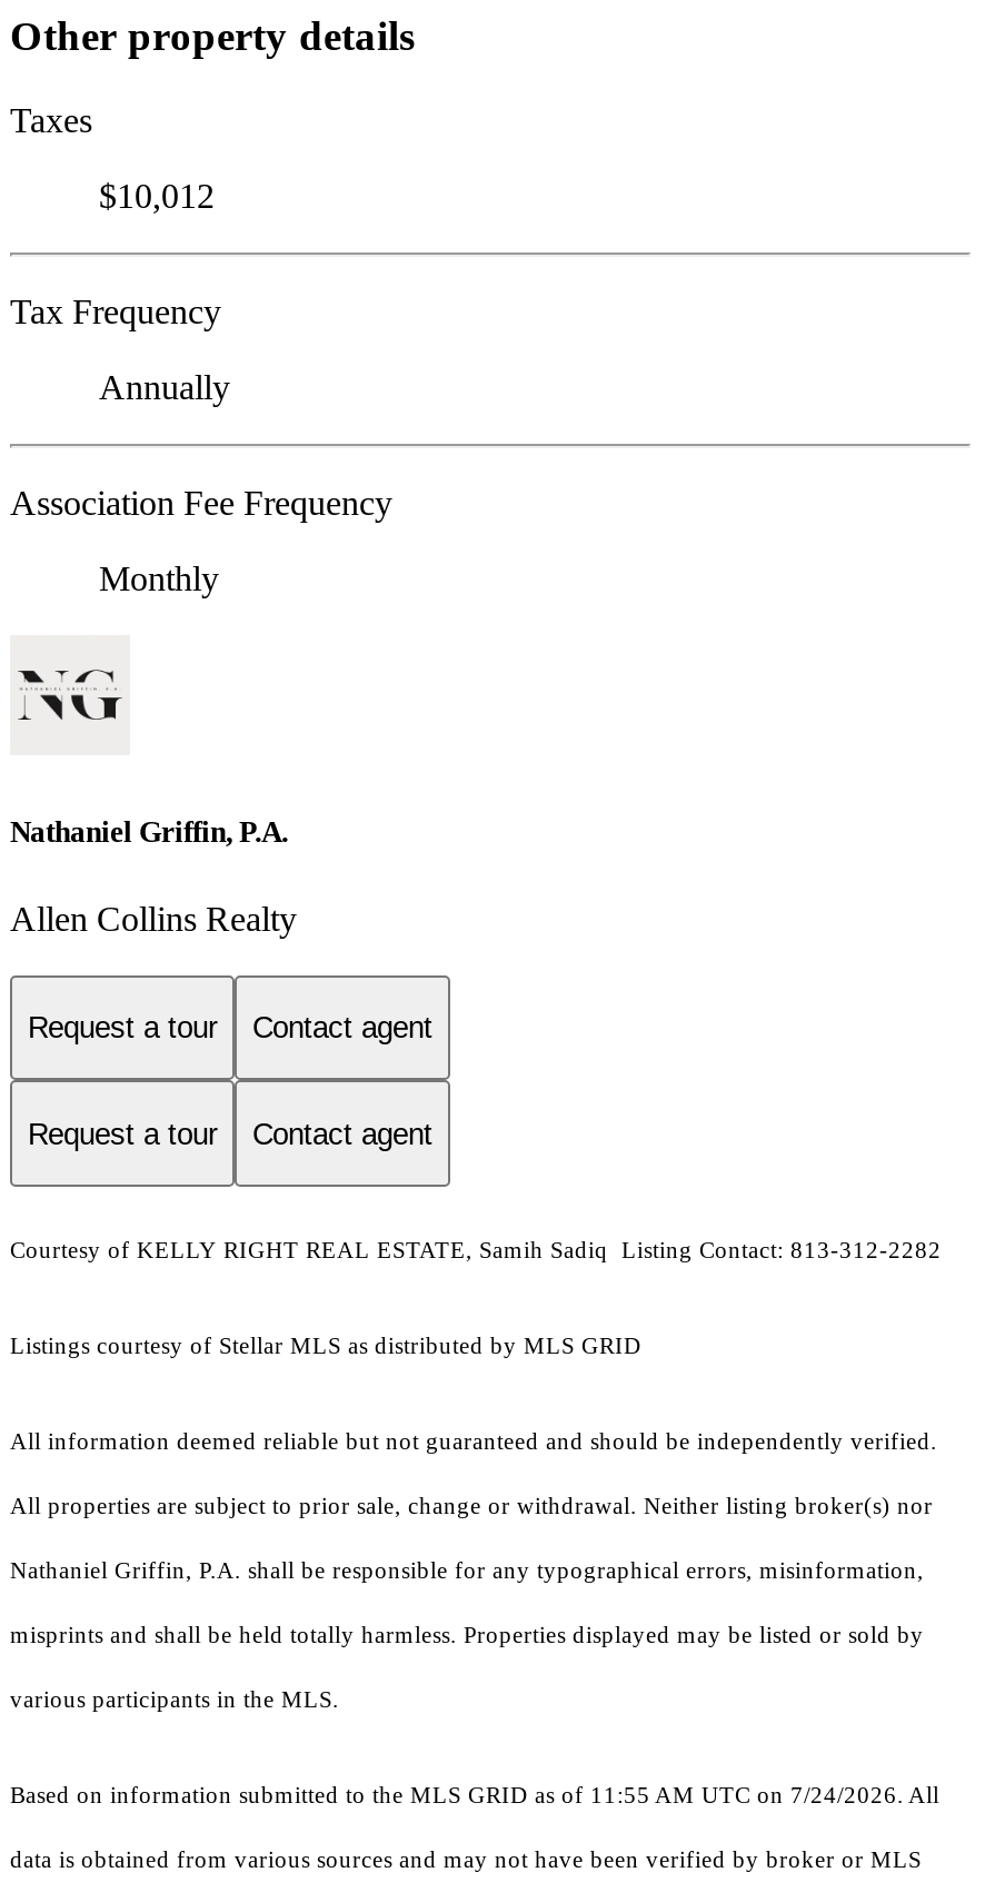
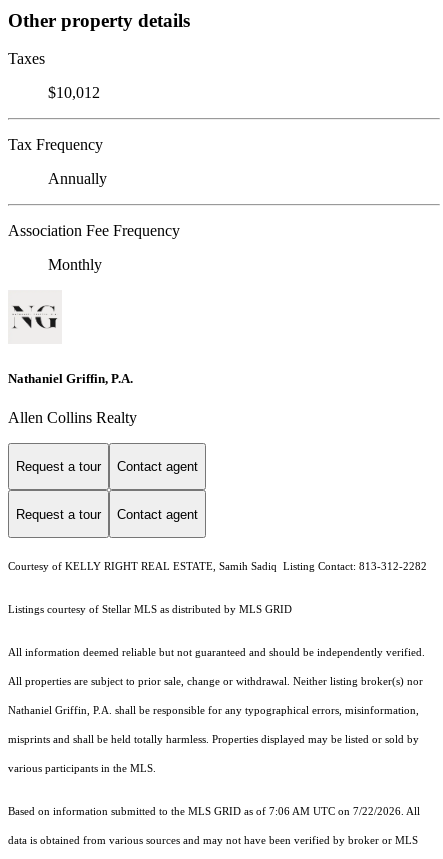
[10,1783,939,1807] Based on information submitted to the MLS GRID as of 11:55 AM UTC on 7/24/2026. All -> [8,806,420,817] Based on information submitted to the MLS GRID as of 7:06 AM UTC on 7/22/2026. All

